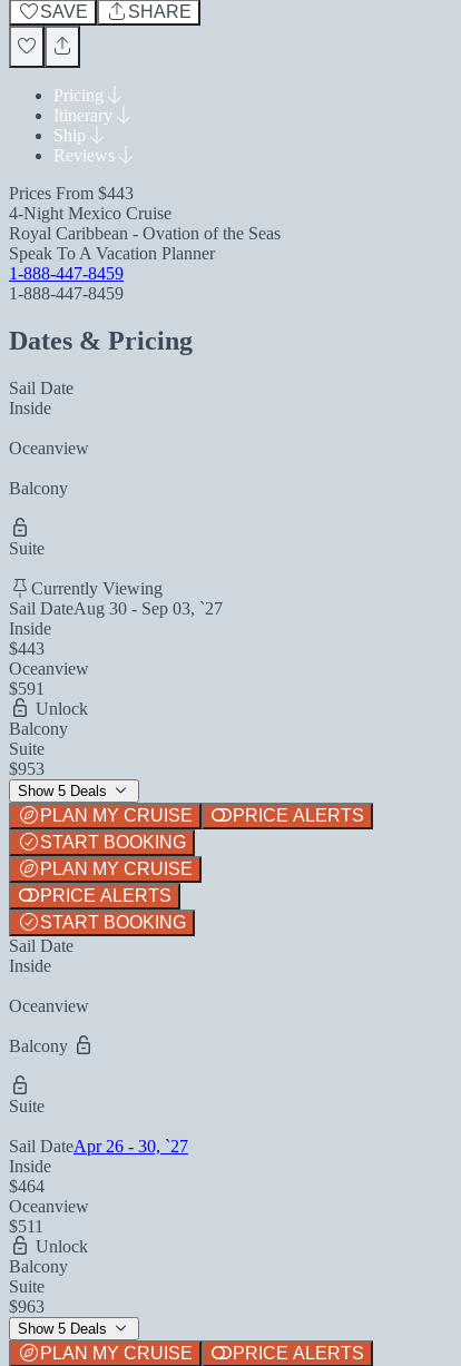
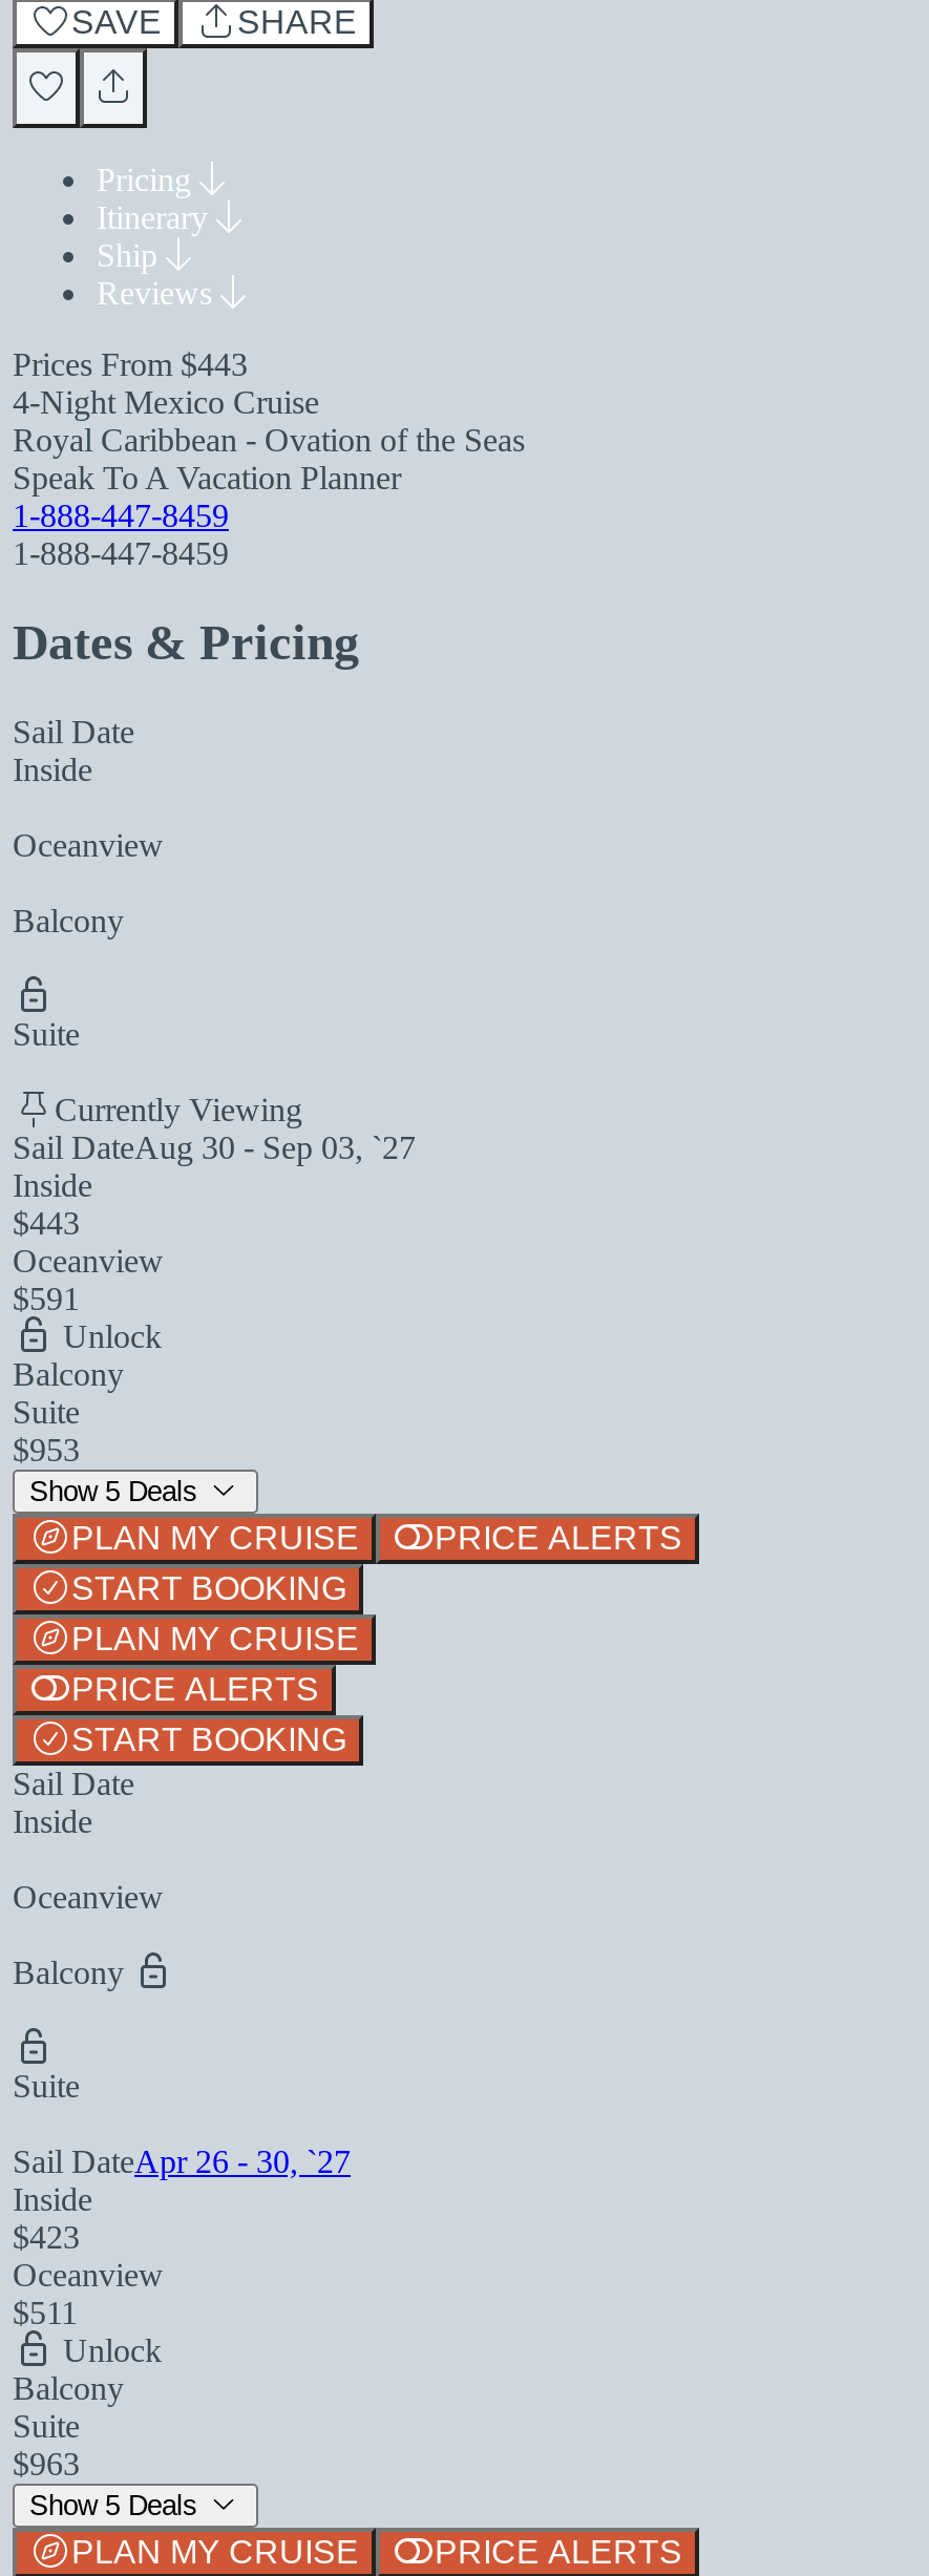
[9,1177,45,1195] $464 -> [13,2219,80,2254] $423

